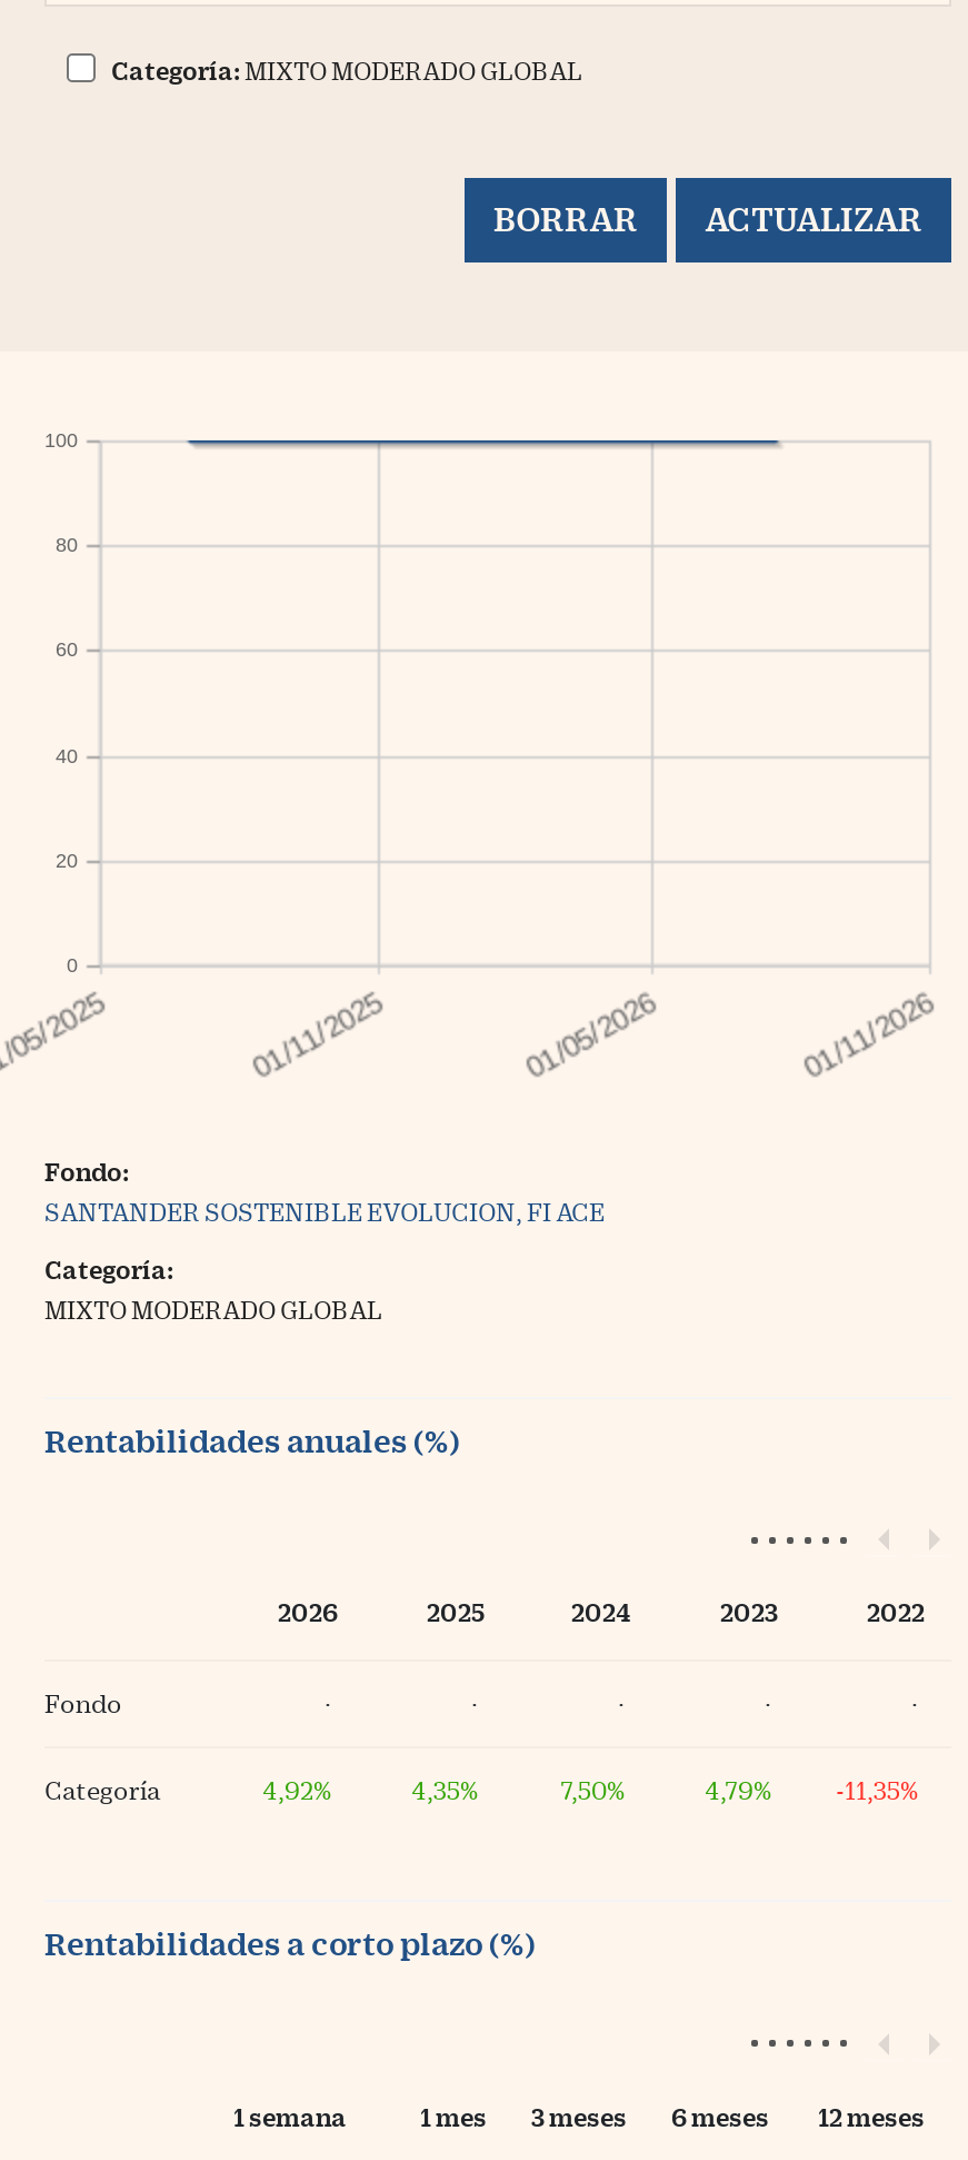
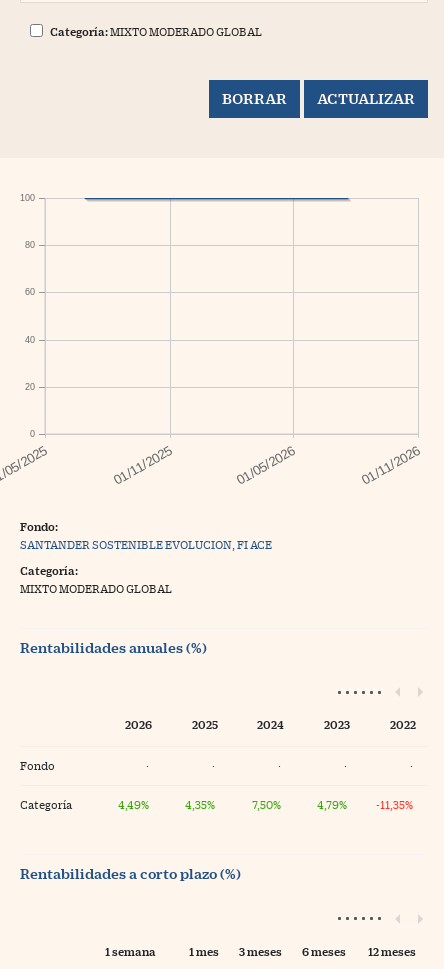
[262,1776,331,1805] 4,92% -> [118,798,149,811] 4,49%

